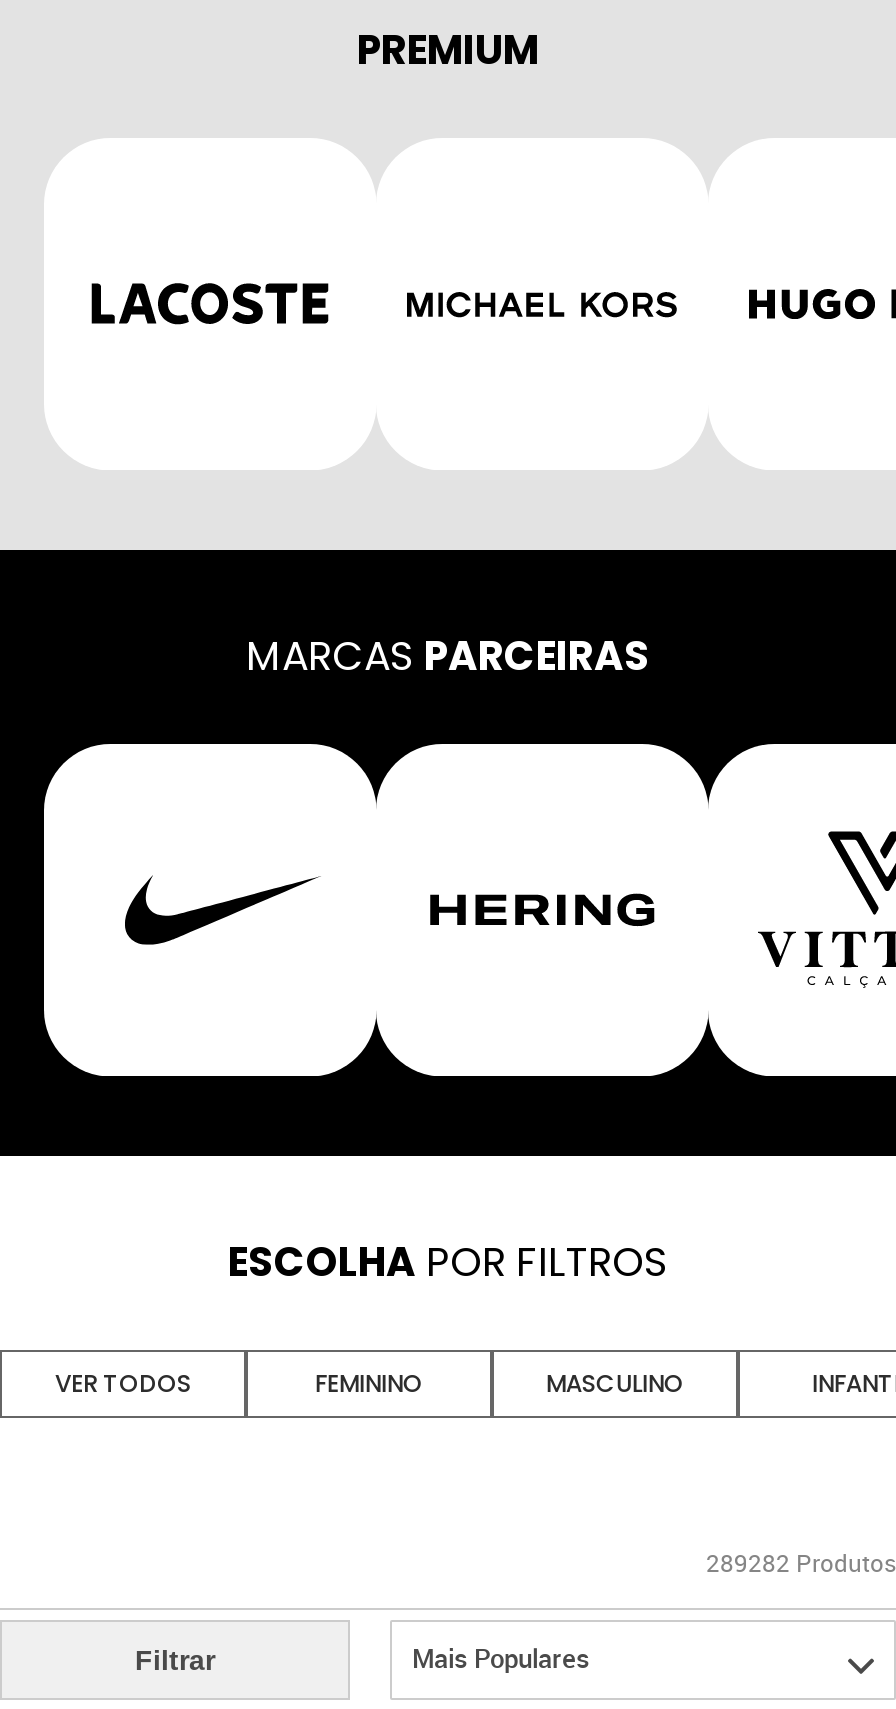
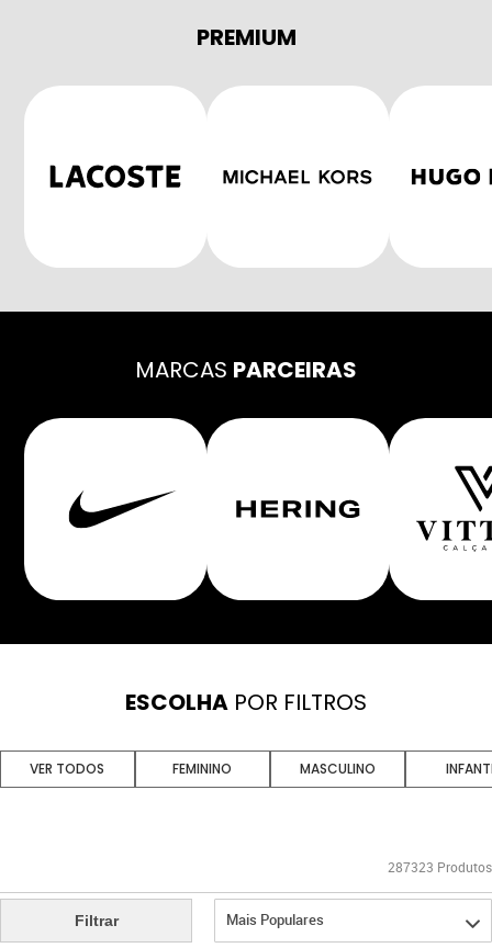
[706,1546,896,1578] 289282 Produtos -> [388,858,492,876] 287323 Produtos

